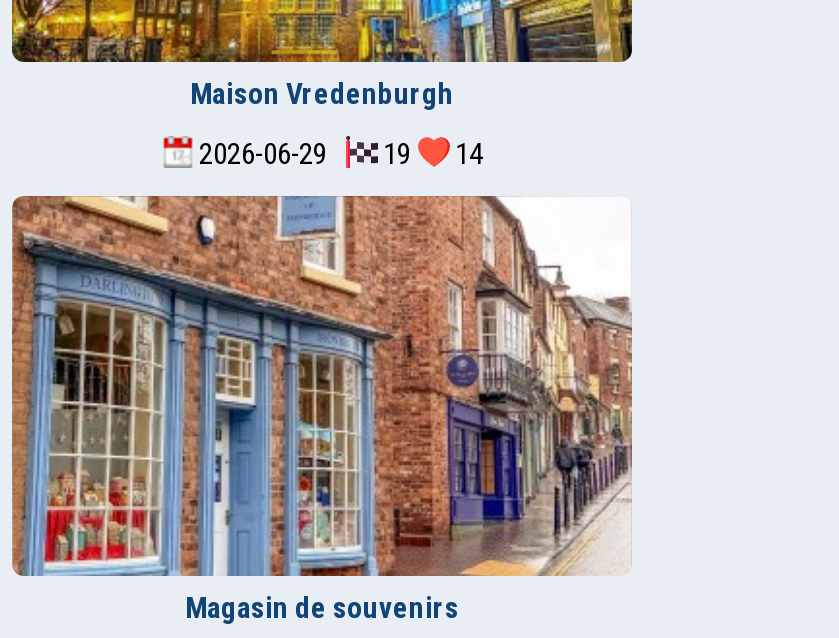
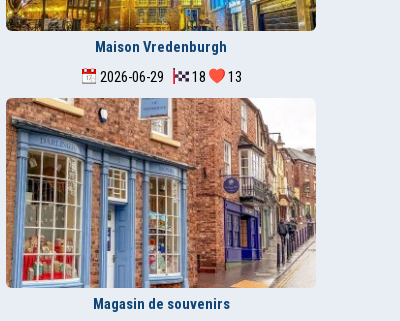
[377,136,417,172] 19 -> [188,68,208,86] 18
[449,136,483,172] 14 -> [224,68,241,86] 13

